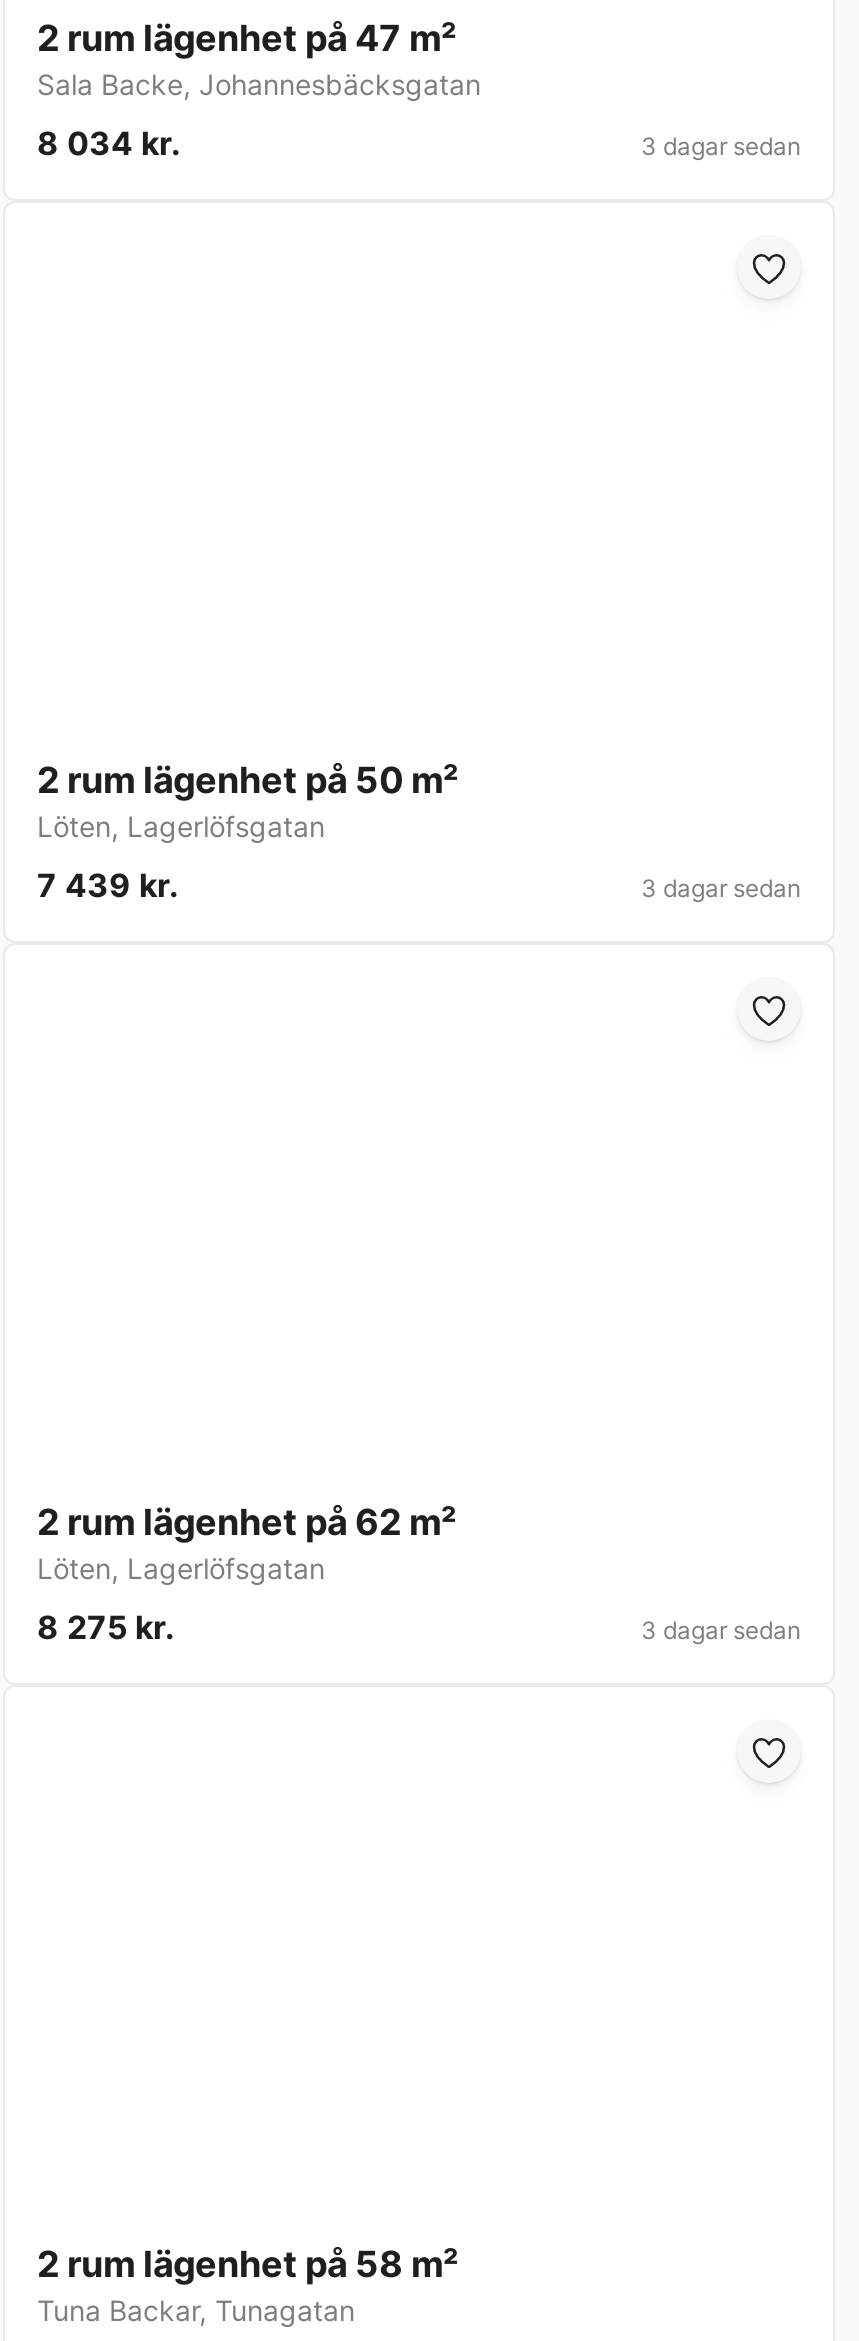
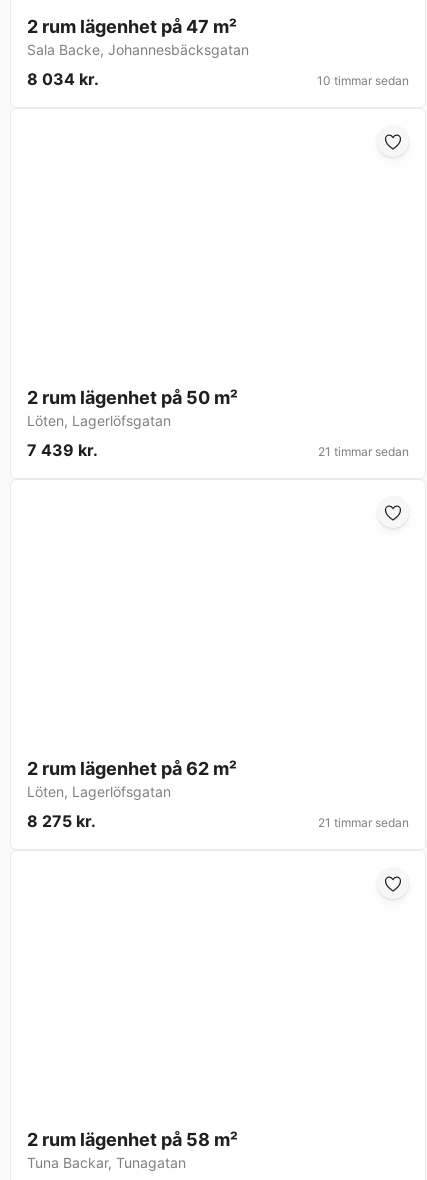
[641,132,801,162] 3 dagar sedan -> [317,73,409,88] 10 timmar sedan
[641,874,801,904] 3 dagar sedan -> [318,444,409,459] 21 timmar sedan
[641,1616,801,1646] 3 dagar sedan -> [318,815,409,830] 21 timmar sedan

